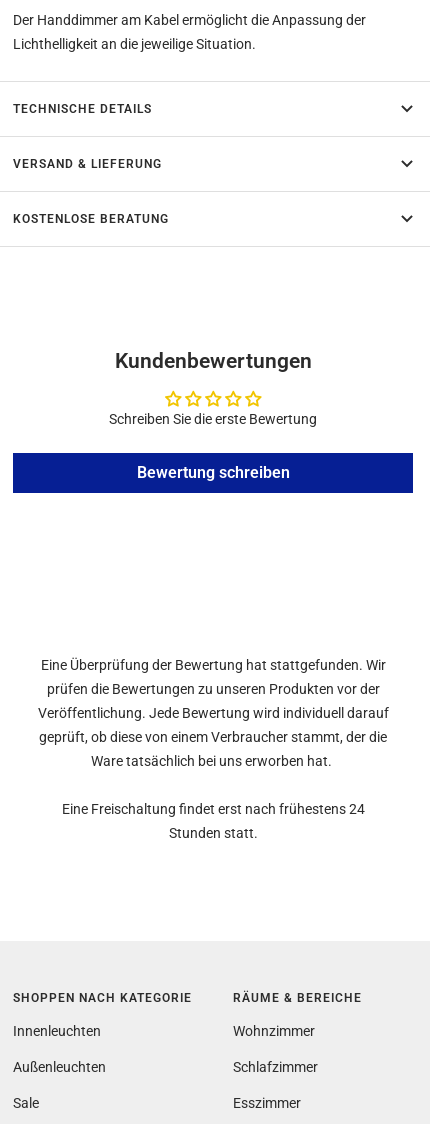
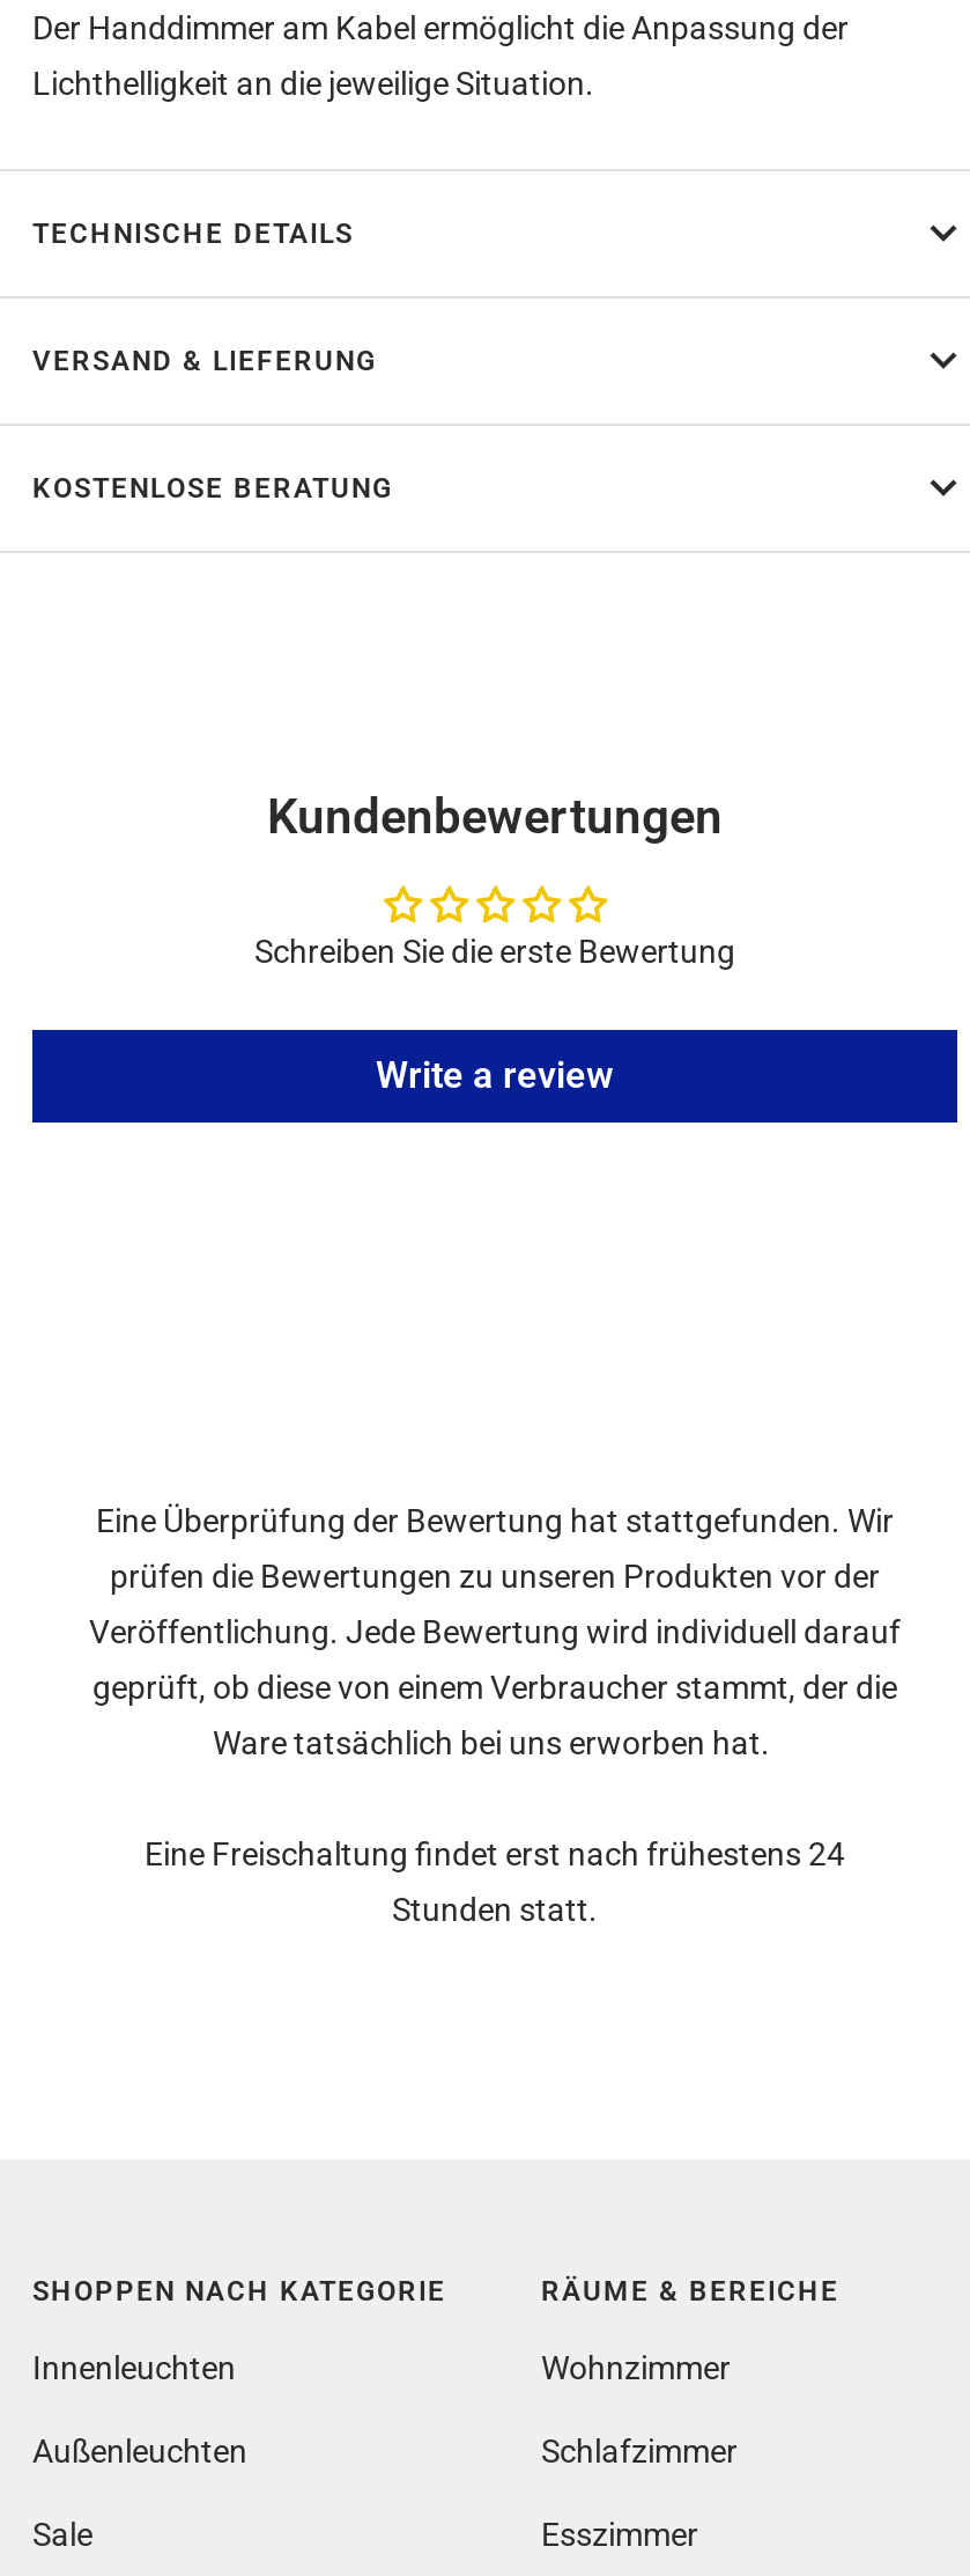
[136,463,289,482] Bewertung schreiben -> [376,1054,614,1098] Write a review

